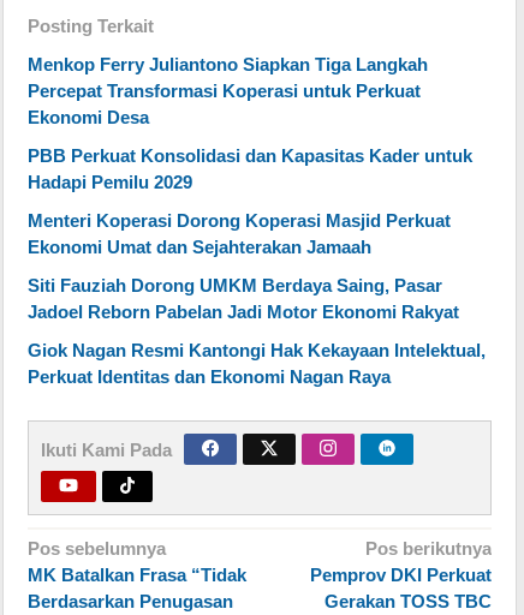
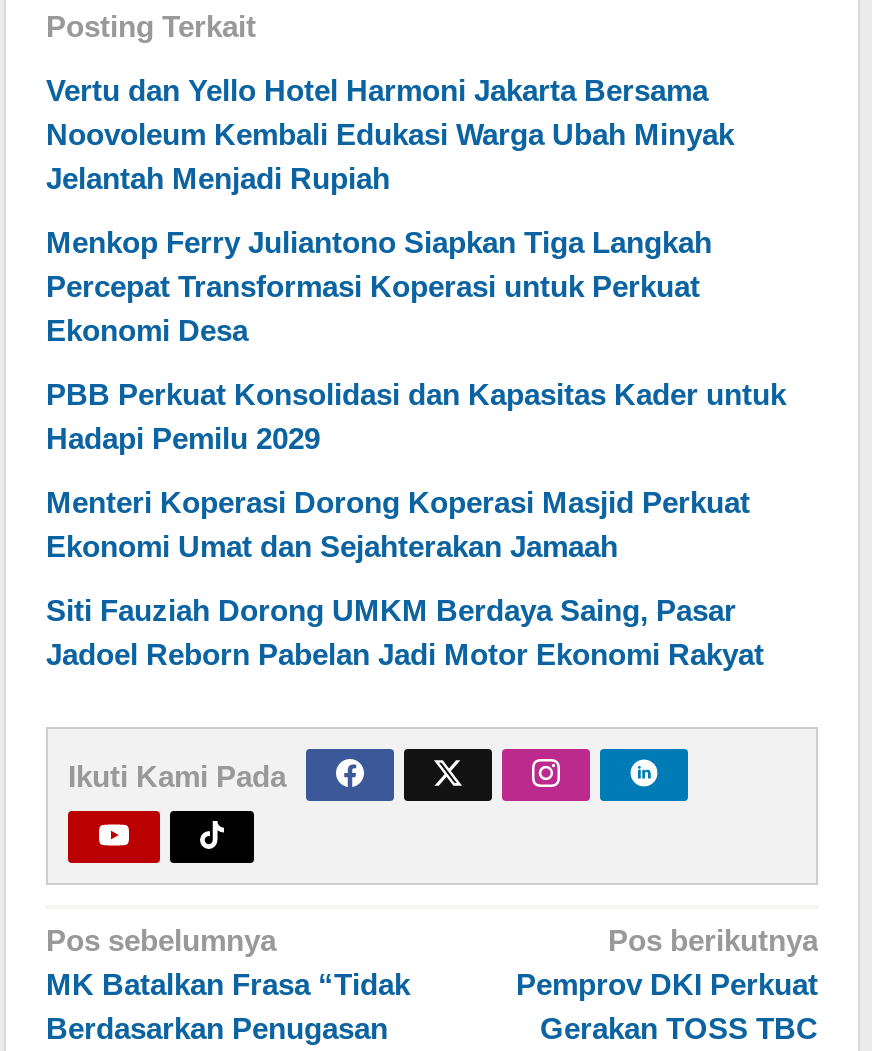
none -> [46,74,734,196] Vertu dan Yello Hotel Harmoni Jakarta Bersama | Noovoleum Kembali Edukasi Warga Ubah Minyak | Jelantah Menjadi Rupiah
moved [28,54,472,322] -> [46,226,786,672]: Menkop Ferry Juliantono Siapkan Tiga Langkah | Percepat Transformasi Koperasi untuk Perkuat | Ekonomi Desa | ... | Siti Fauziah Dorong UMKM Berdaya Saing, Pasar | Jadoel Reborn Pabelan Jadi Motor Ekonomi Rakyat
[28,340,486,387] Giok Nagan Resmi Kantongi Hak Kekayaan Intelektual, | Perkuat Identitas dan Ekonomi Nagan Raya -> none

